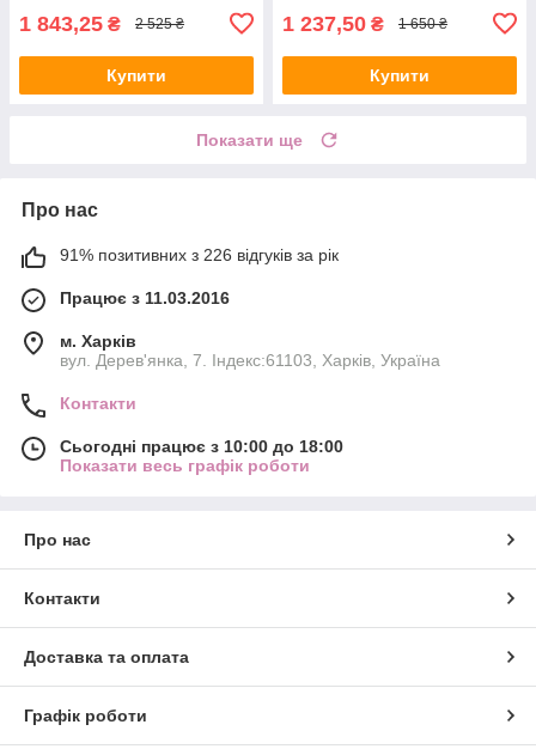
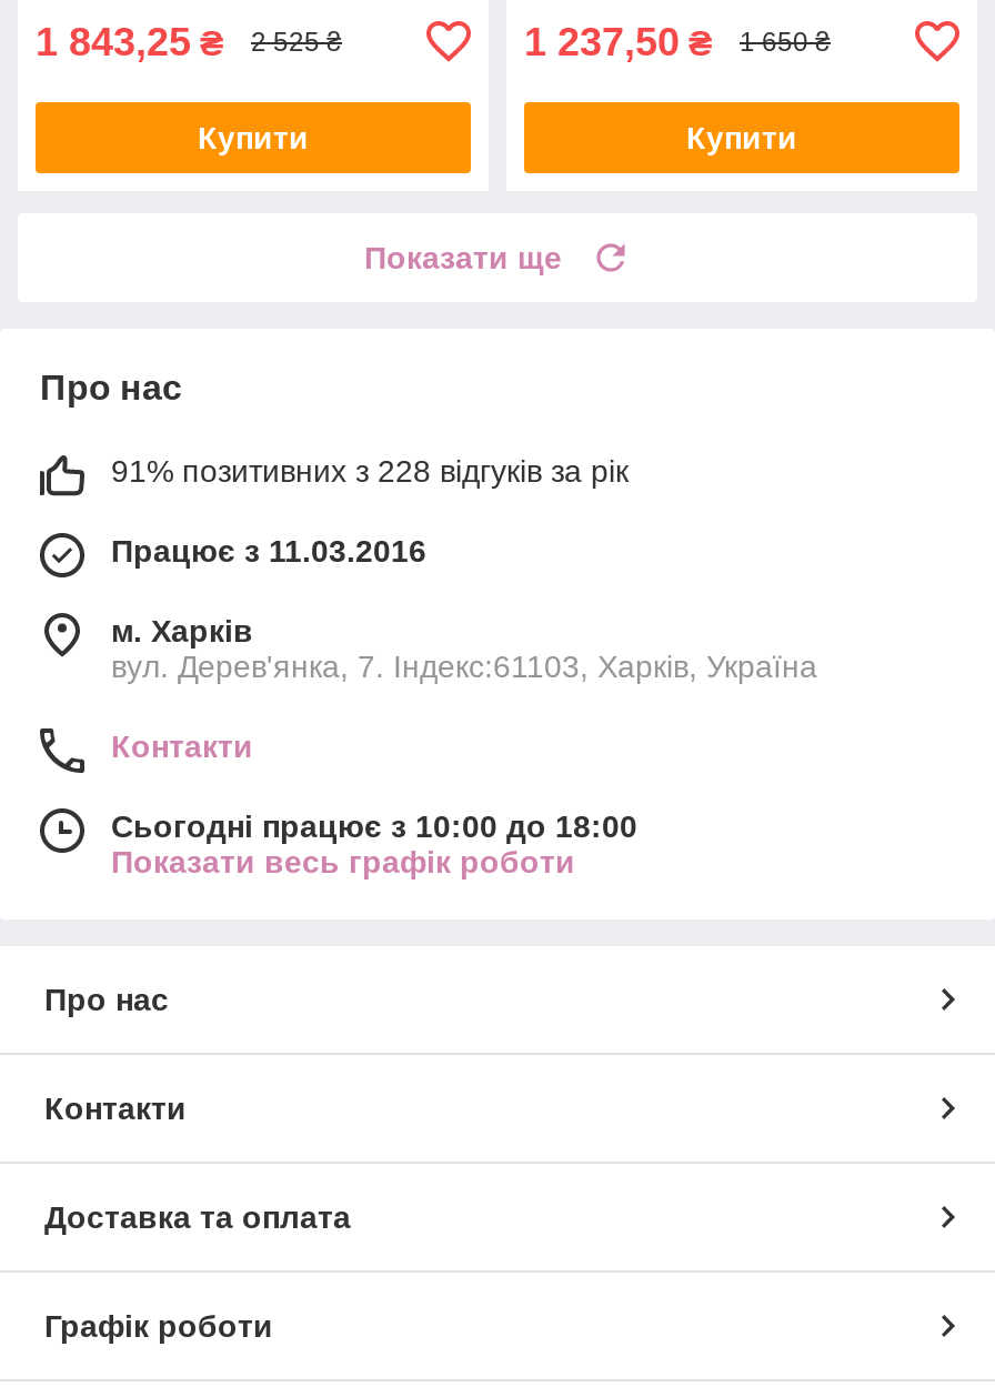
[60,245,339,264] 91% позитивних з 226 відгуків за рік -> [111,453,629,488] 91% позитивних з 228 відгуків за рік

